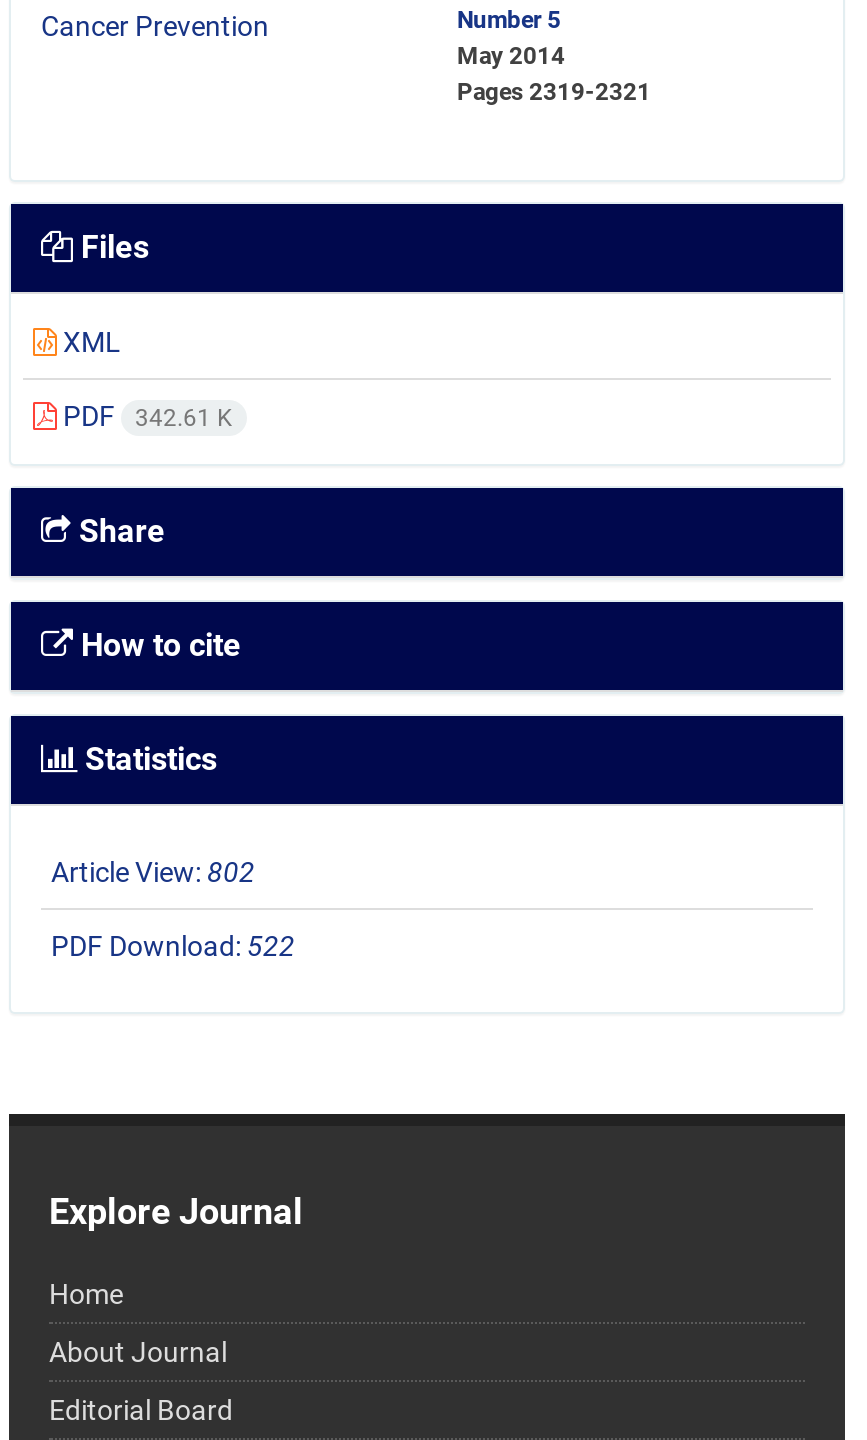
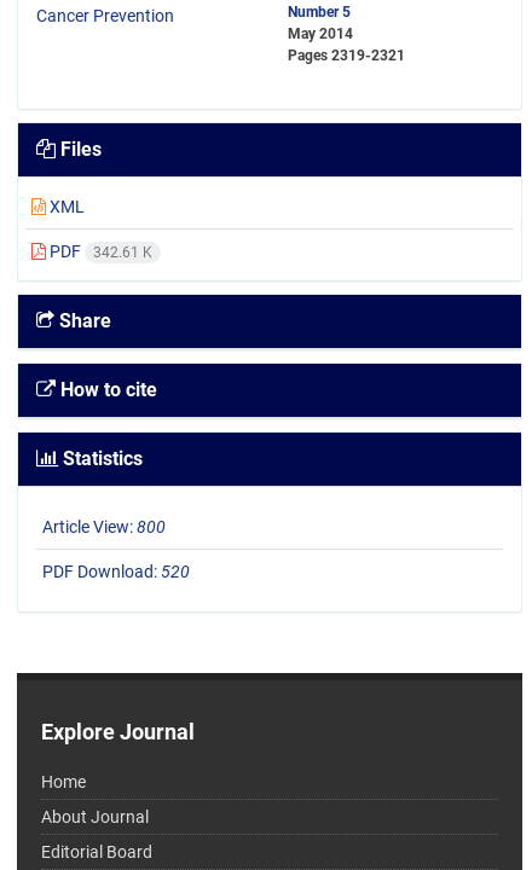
[51,857,255,889] Article View: 802 -> [42,518,166,537] Article View: 800
[51,931,295,963] PDF Download: 522 -> [42,562,190,582] PDF Download: 520

